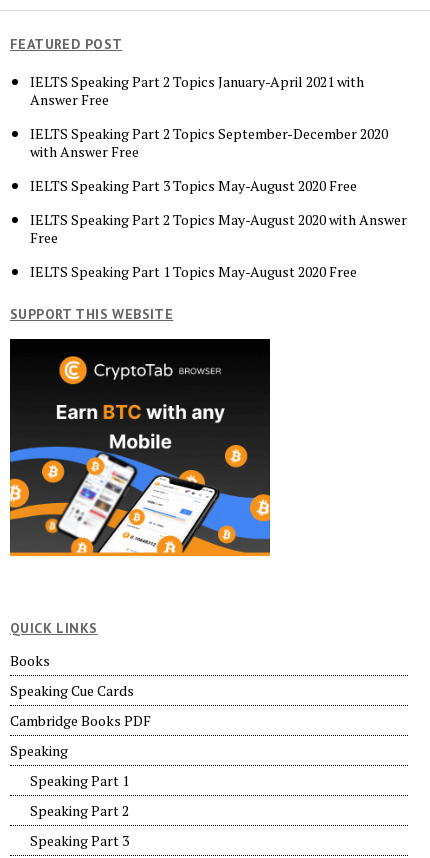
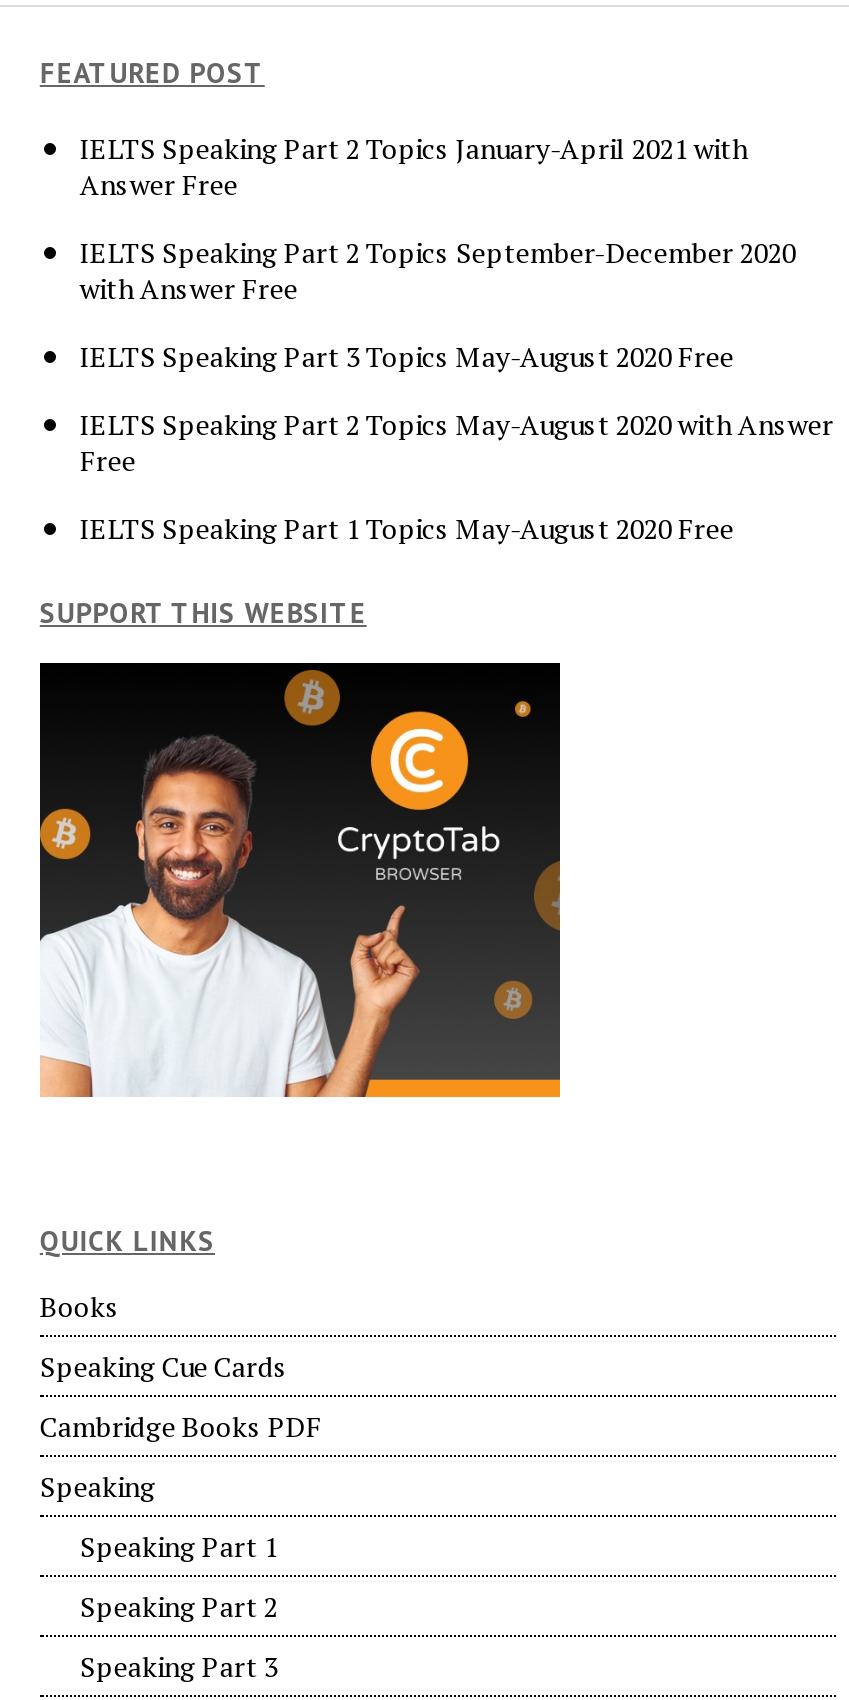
[9,343,271,557] [image] -> [38,669,562,1099] [image]

